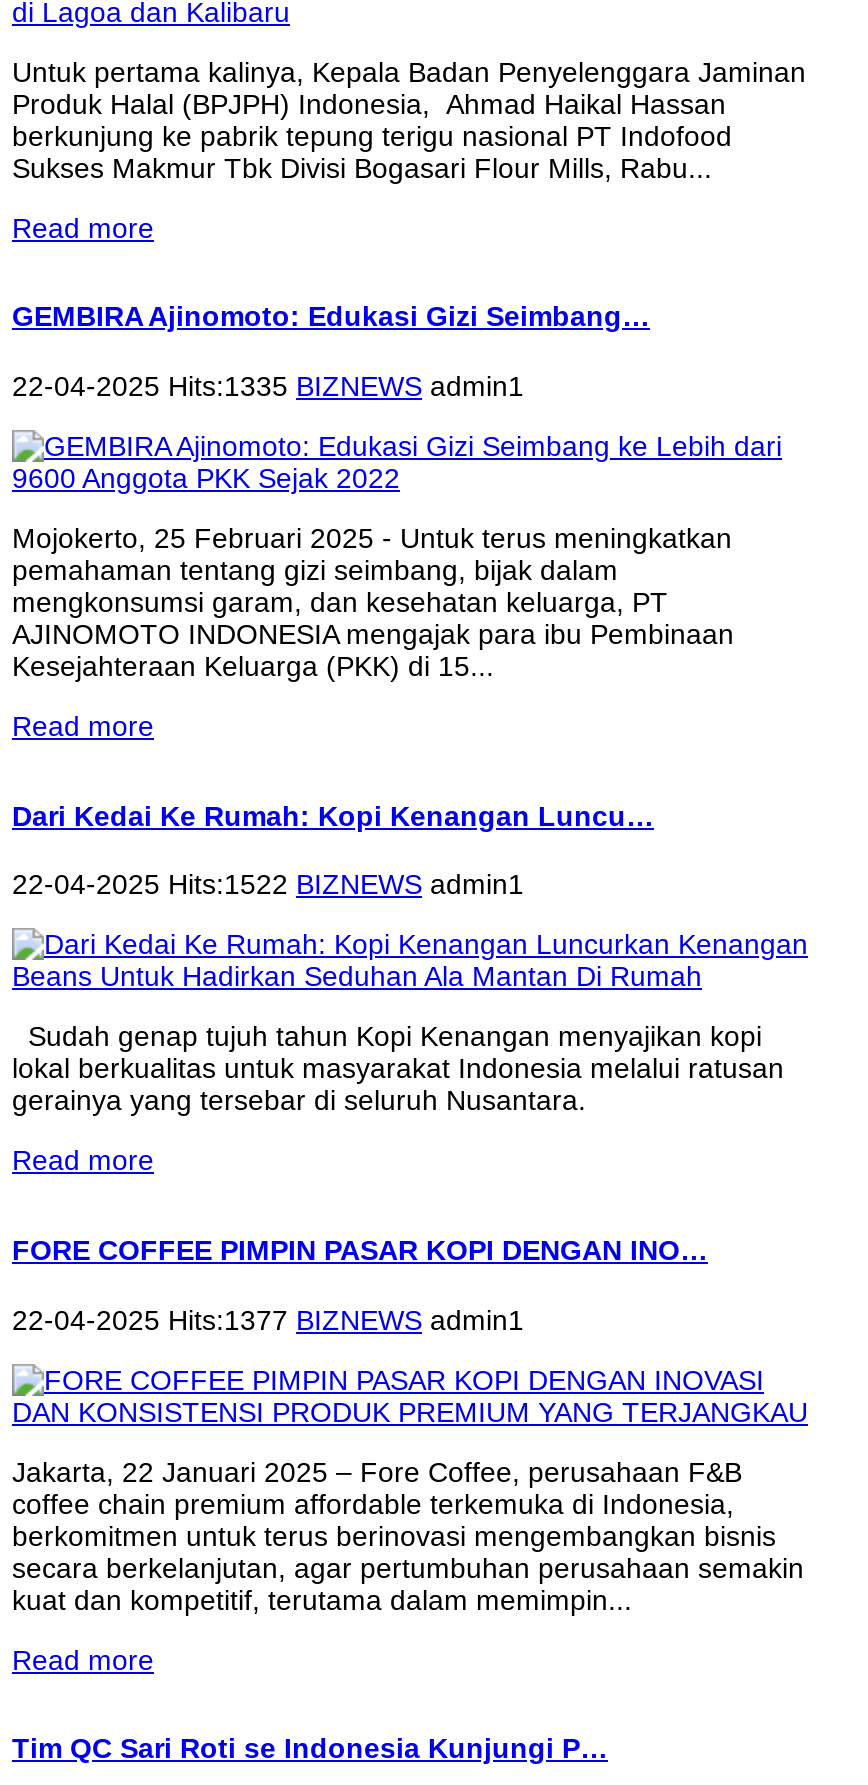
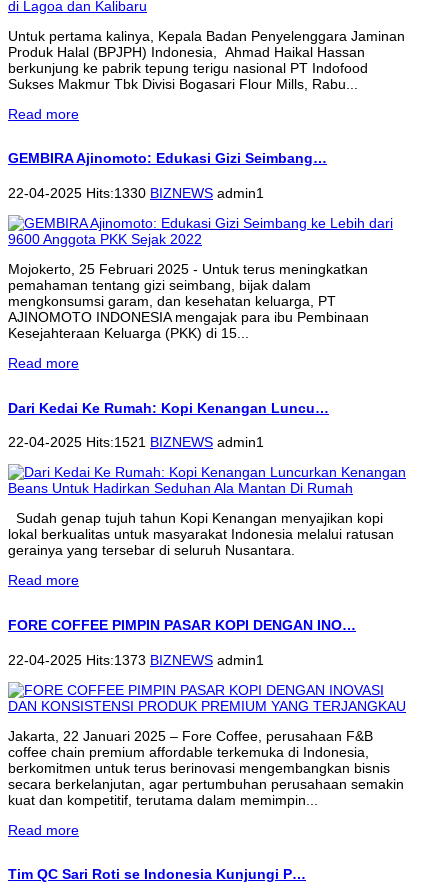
[12,370,524,402] 22-04-2025 Hits:1335 BIZNEWS admin1 -> [8,185,264,201] 22-04-2025 Hits:1330 BIZNEWS admin1
[12,869,524,901] 22-04-2025 Hits:1522 BIZNEWS admin1 -> [8,434,264,450] 22-04-2025 Hits:1521 BIZNEWS admin1
[12,1303,524,1335] 22-04-2025 Hits:1377 BIZNEWS admin1 -> [8,651,264,667] 22-04-2025 Hits:1373 BIZNEWS admin1

